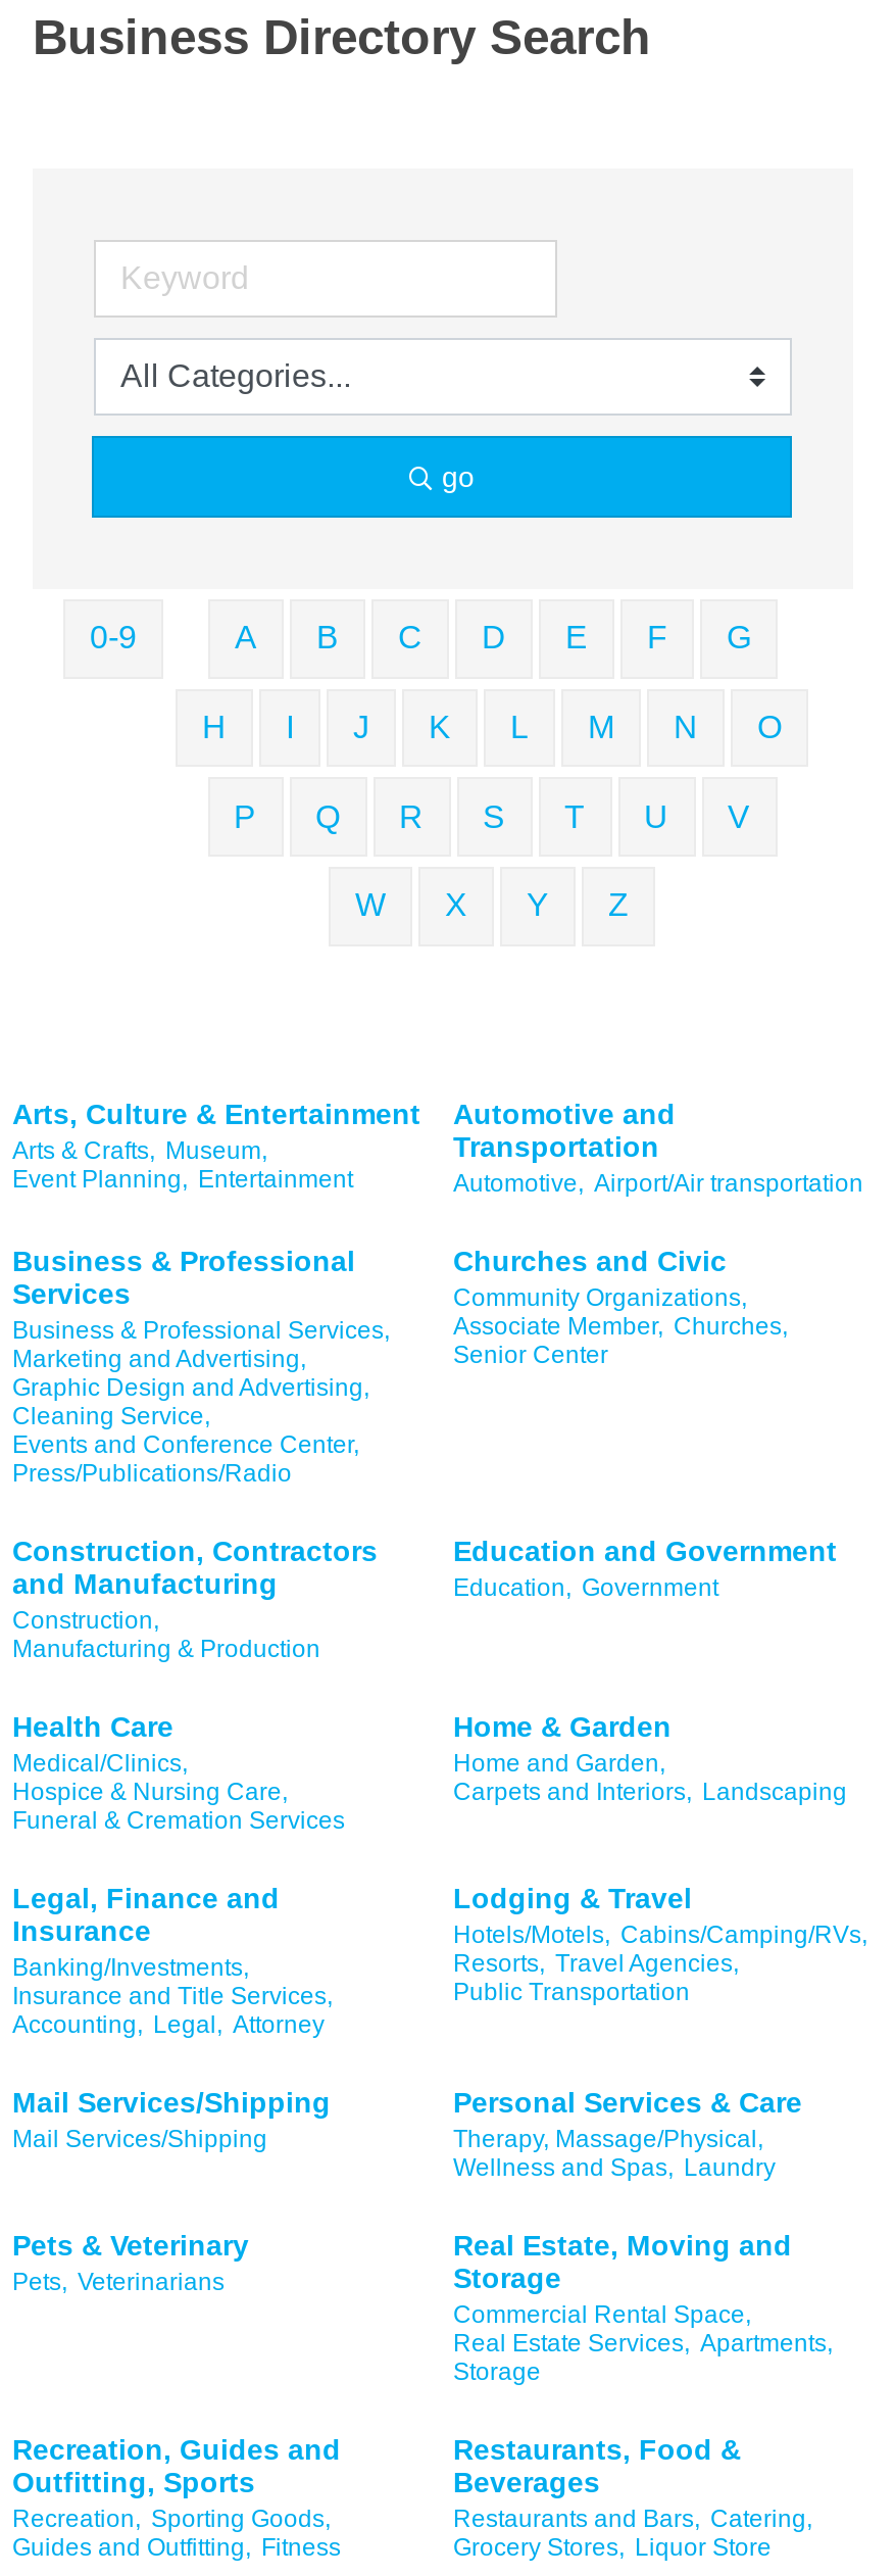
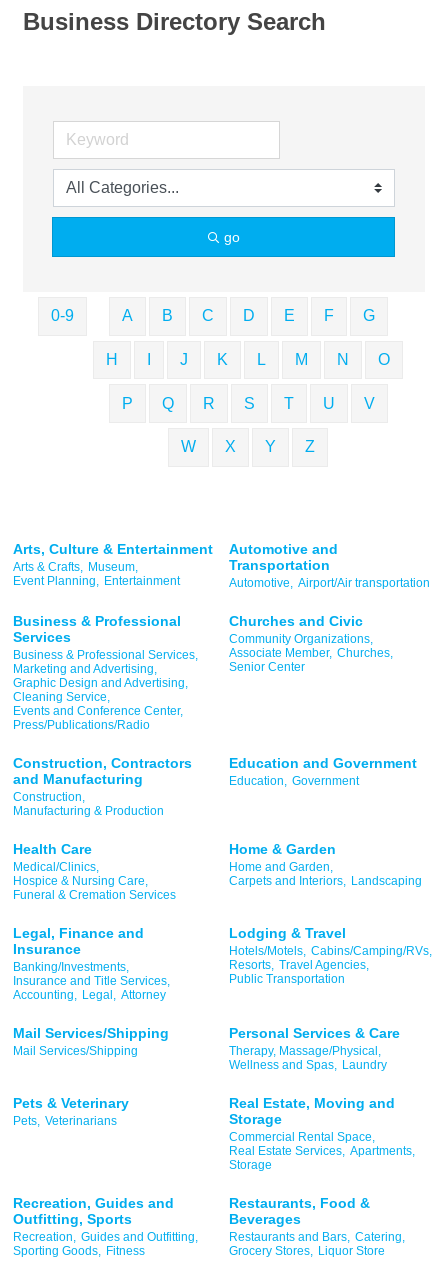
[12,2504,341,2561] Recreation, Sporting Goods, | Guides and Outfitting, Fitness -> [13,1230,198,1258] Recreation, Guides and Outfitting, | Sporting Goods, Fitness

